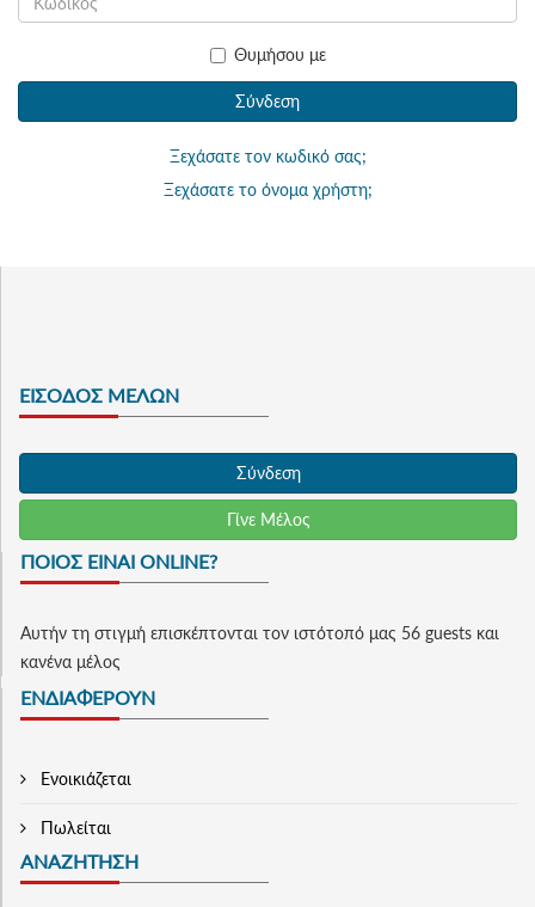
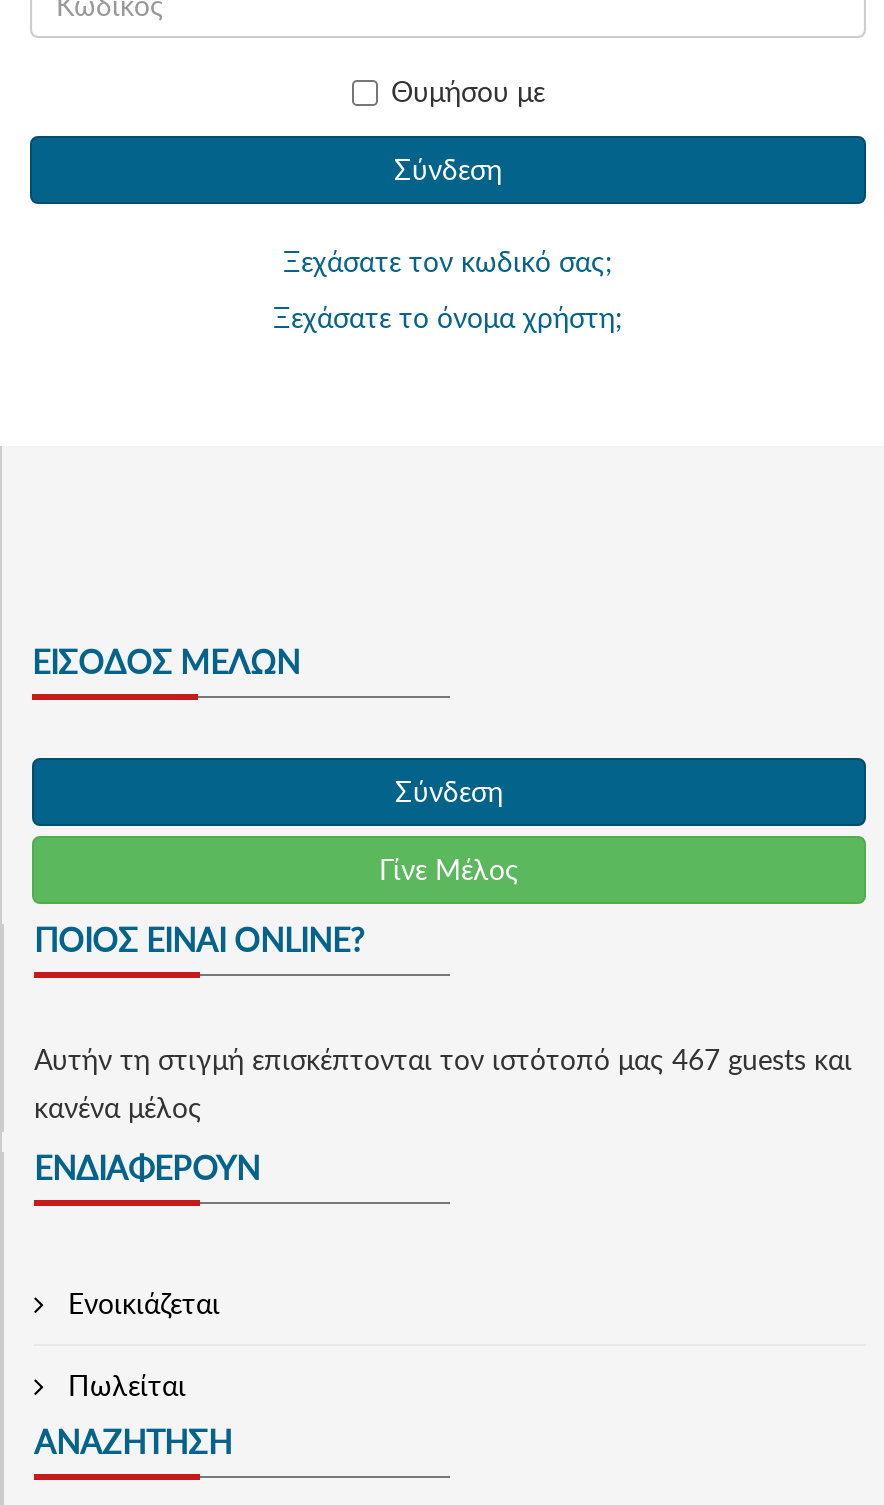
[20,623,499,643] Αυτήν τη στιγμή επισκέπτονται τον ιστότοπό μας 56 guests και -> [34,1042,852,1076] Αυτήν τη στιγμή επισκέπτονται τον ιστότοπό μας 467 guests και

